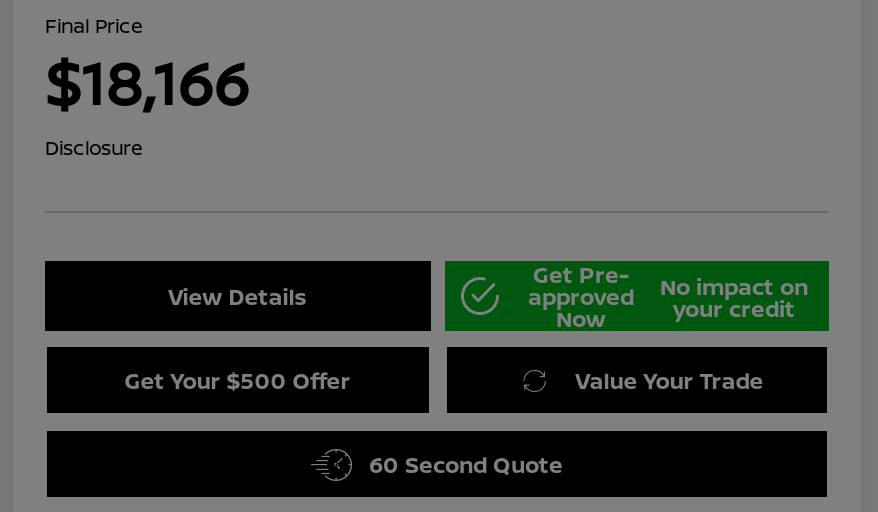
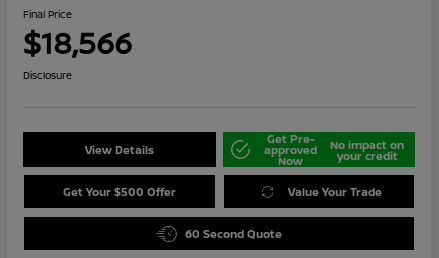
[45,41,249,123] $18,166 -> [23,22,132,63] $18,566

